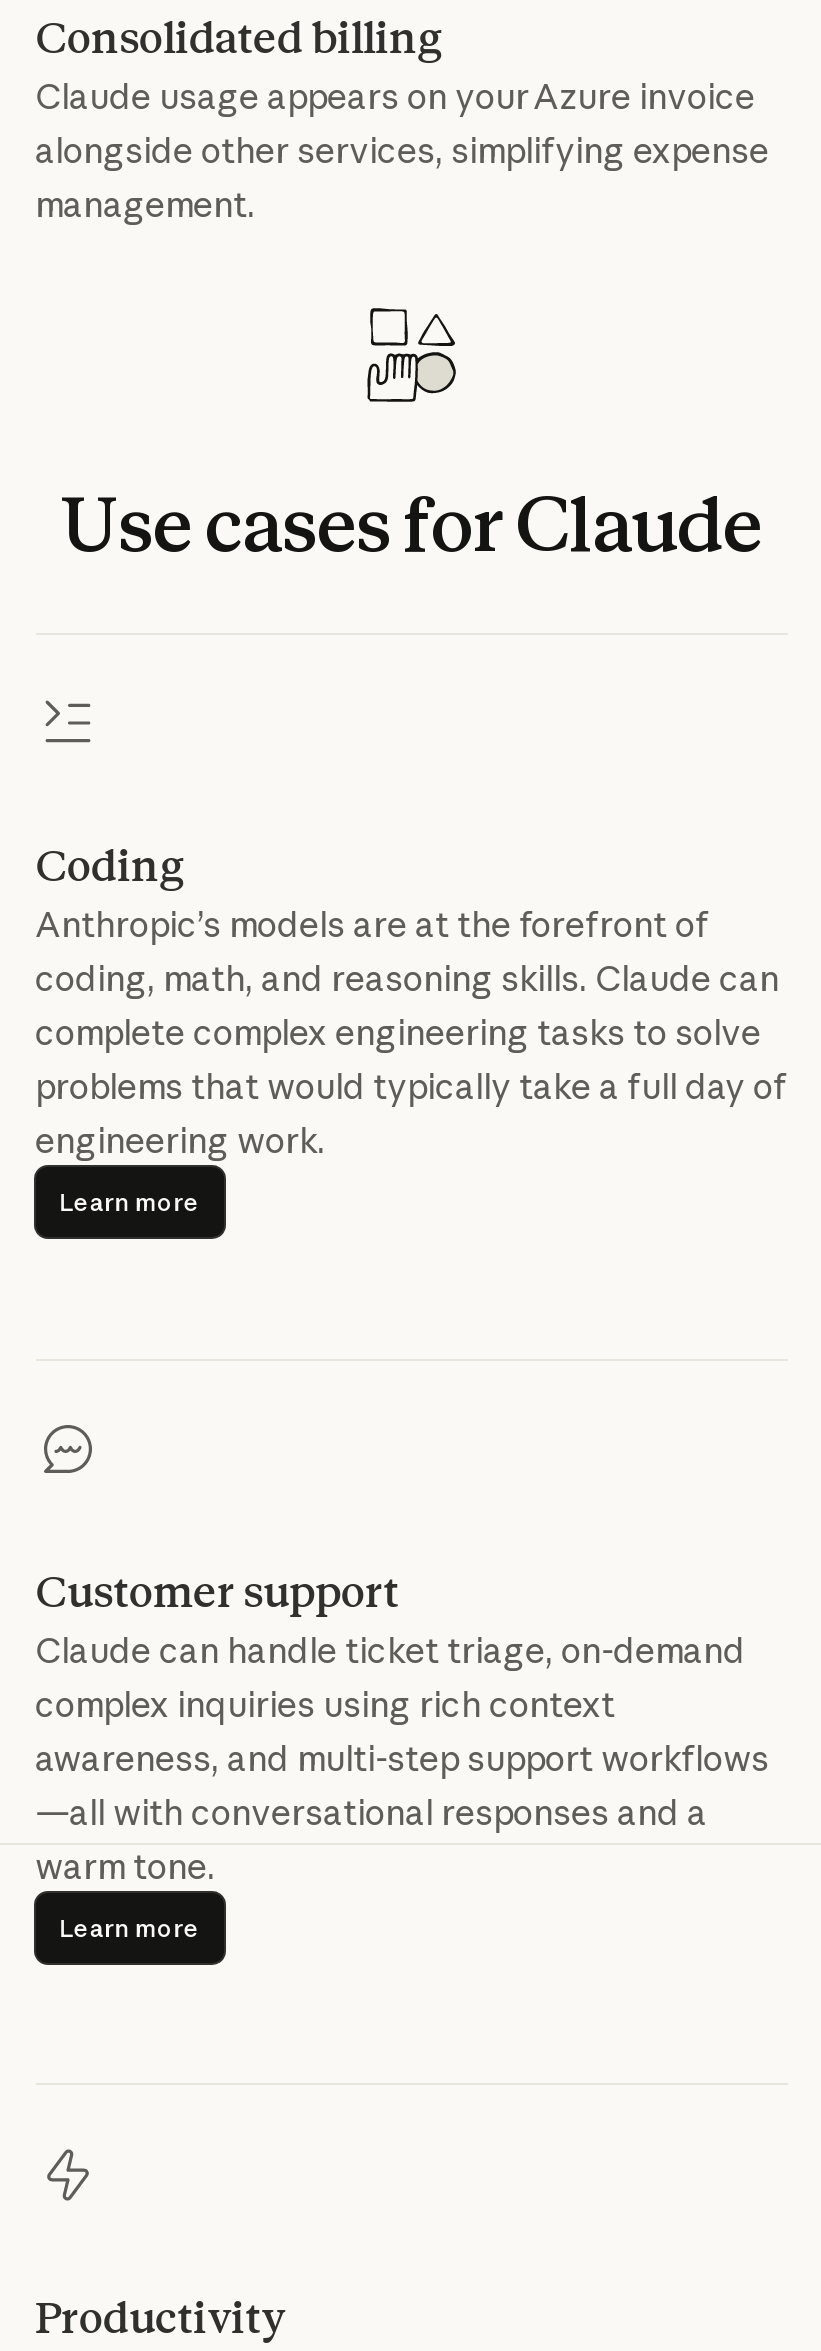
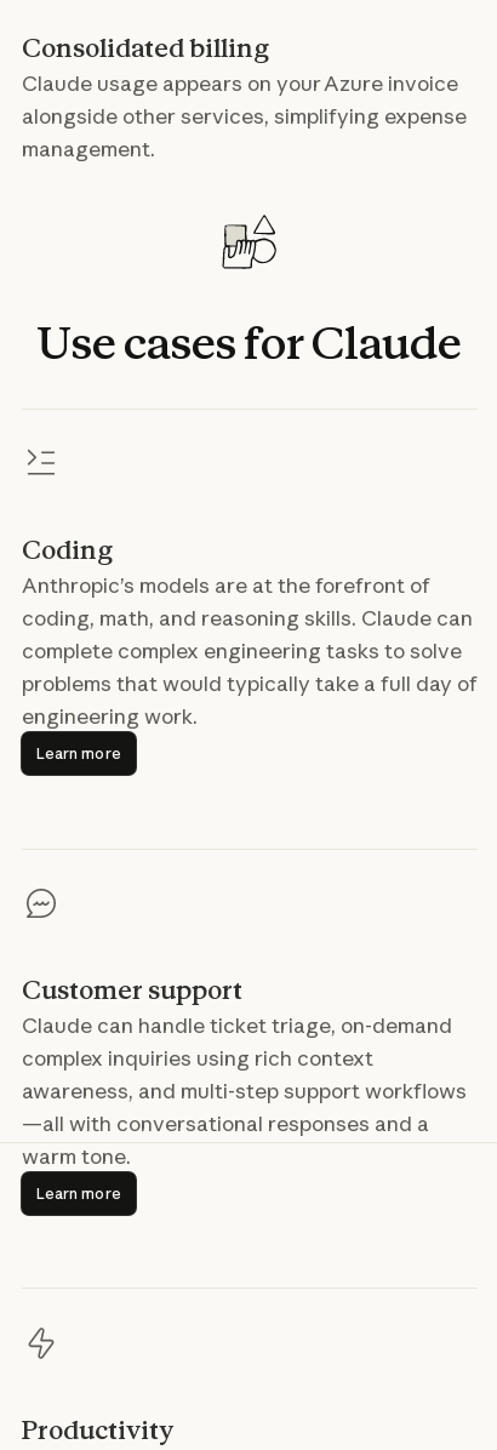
[368,305,446,385] [image] -> [223,211,273,259] [image]

